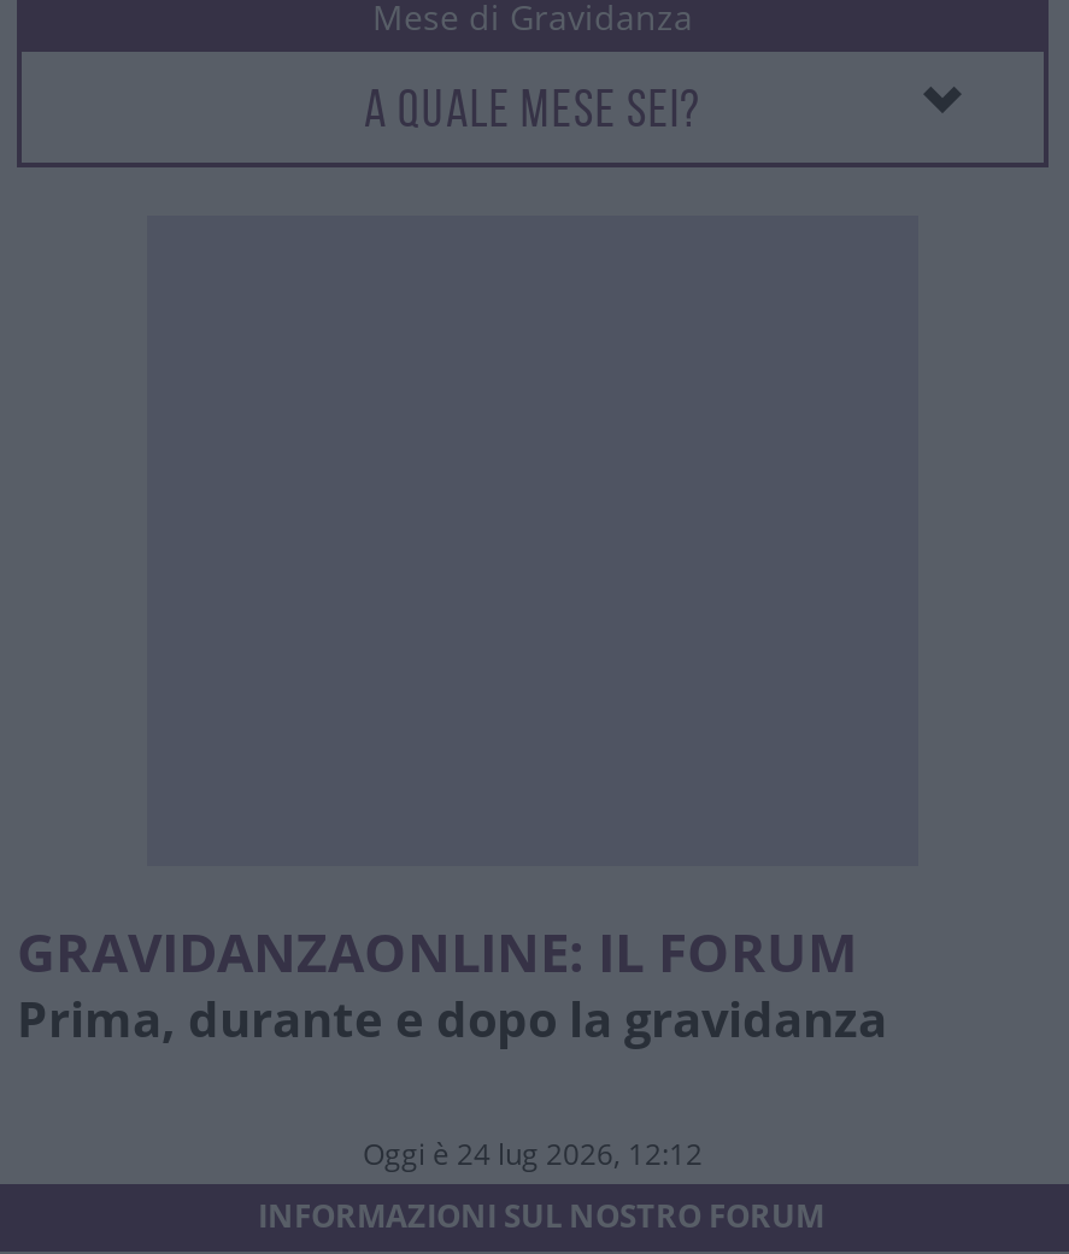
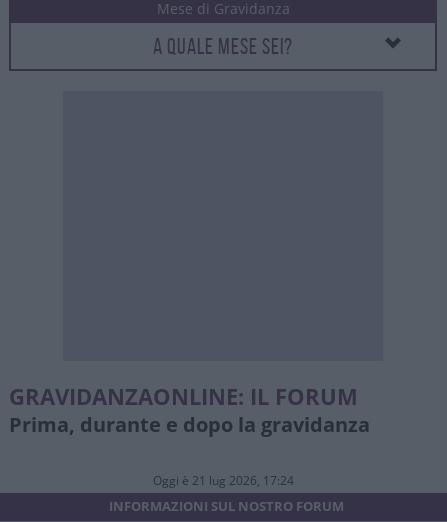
[363,1134,703,1174] Oggi è 24 lug 2026, 12:12 -> [152,472,293,489] Oggi è 21 lug 2026, 17:24

